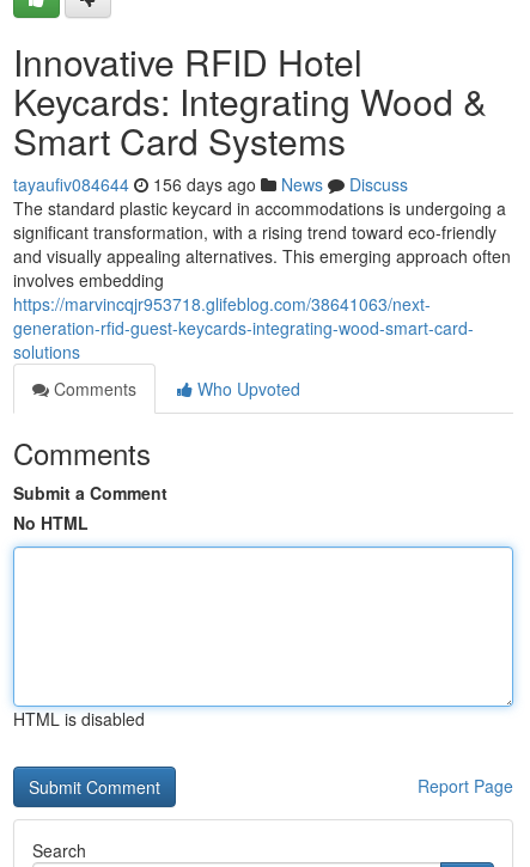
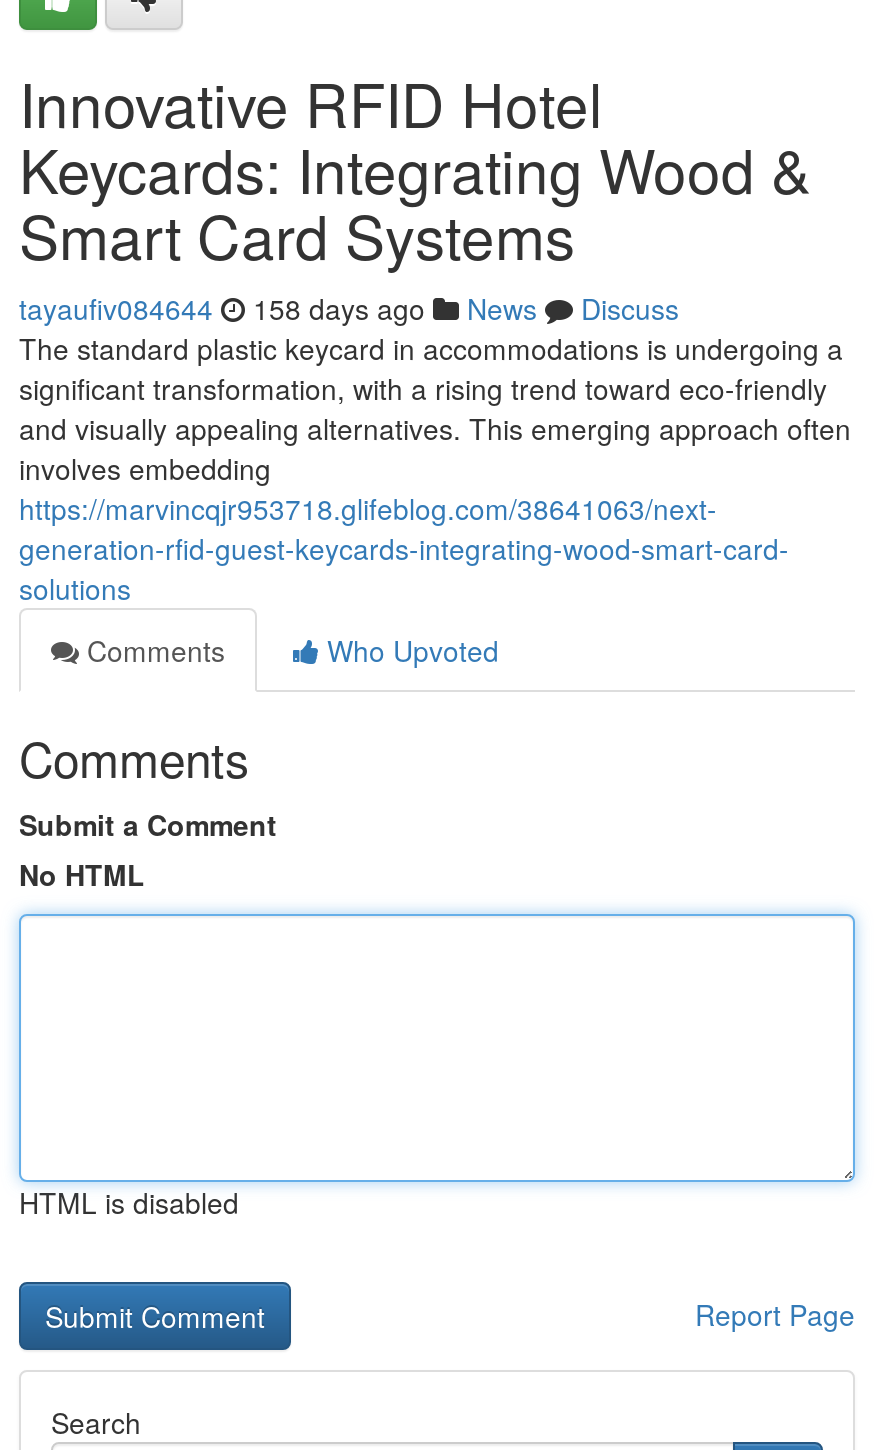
[13,172,408,196] tayaufiv084644 156 days ago News Discuss -> [19,288,679,328] tayaufiv084644 158 days ago News Discuss

